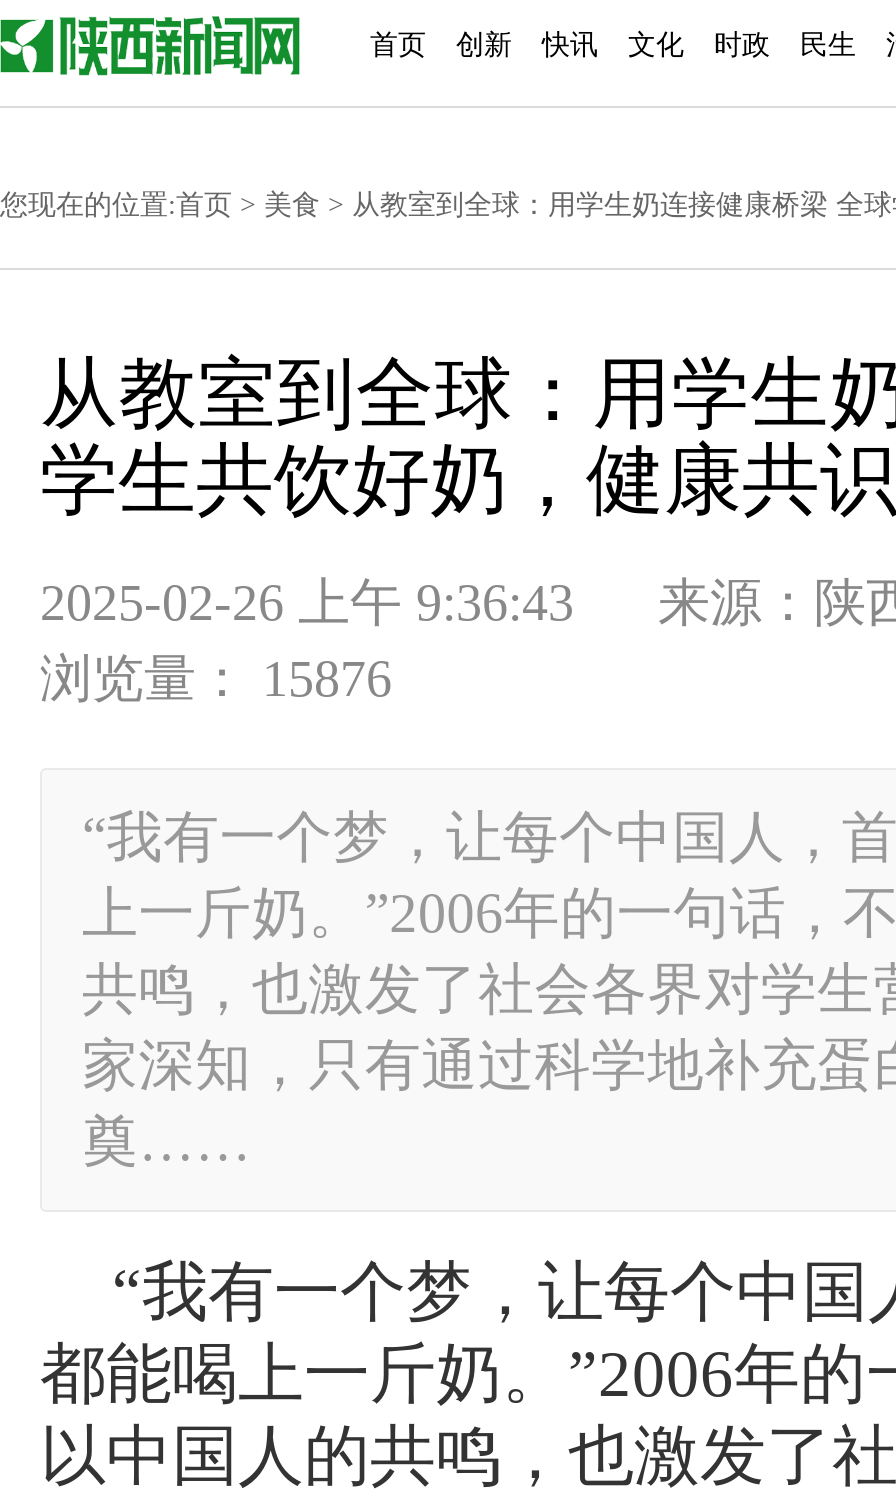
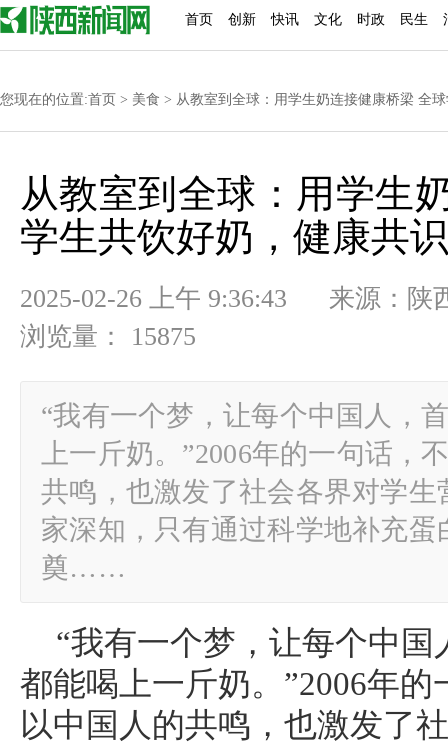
[40,650,392,708] 浏览量： 15876 -> [20,322,196,351] 浏览量： 15875

